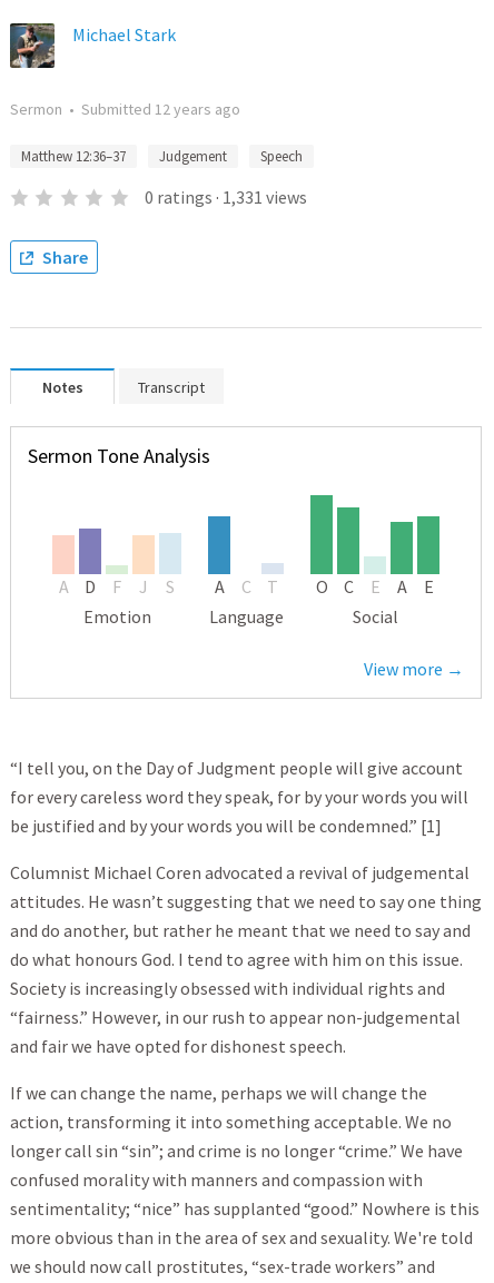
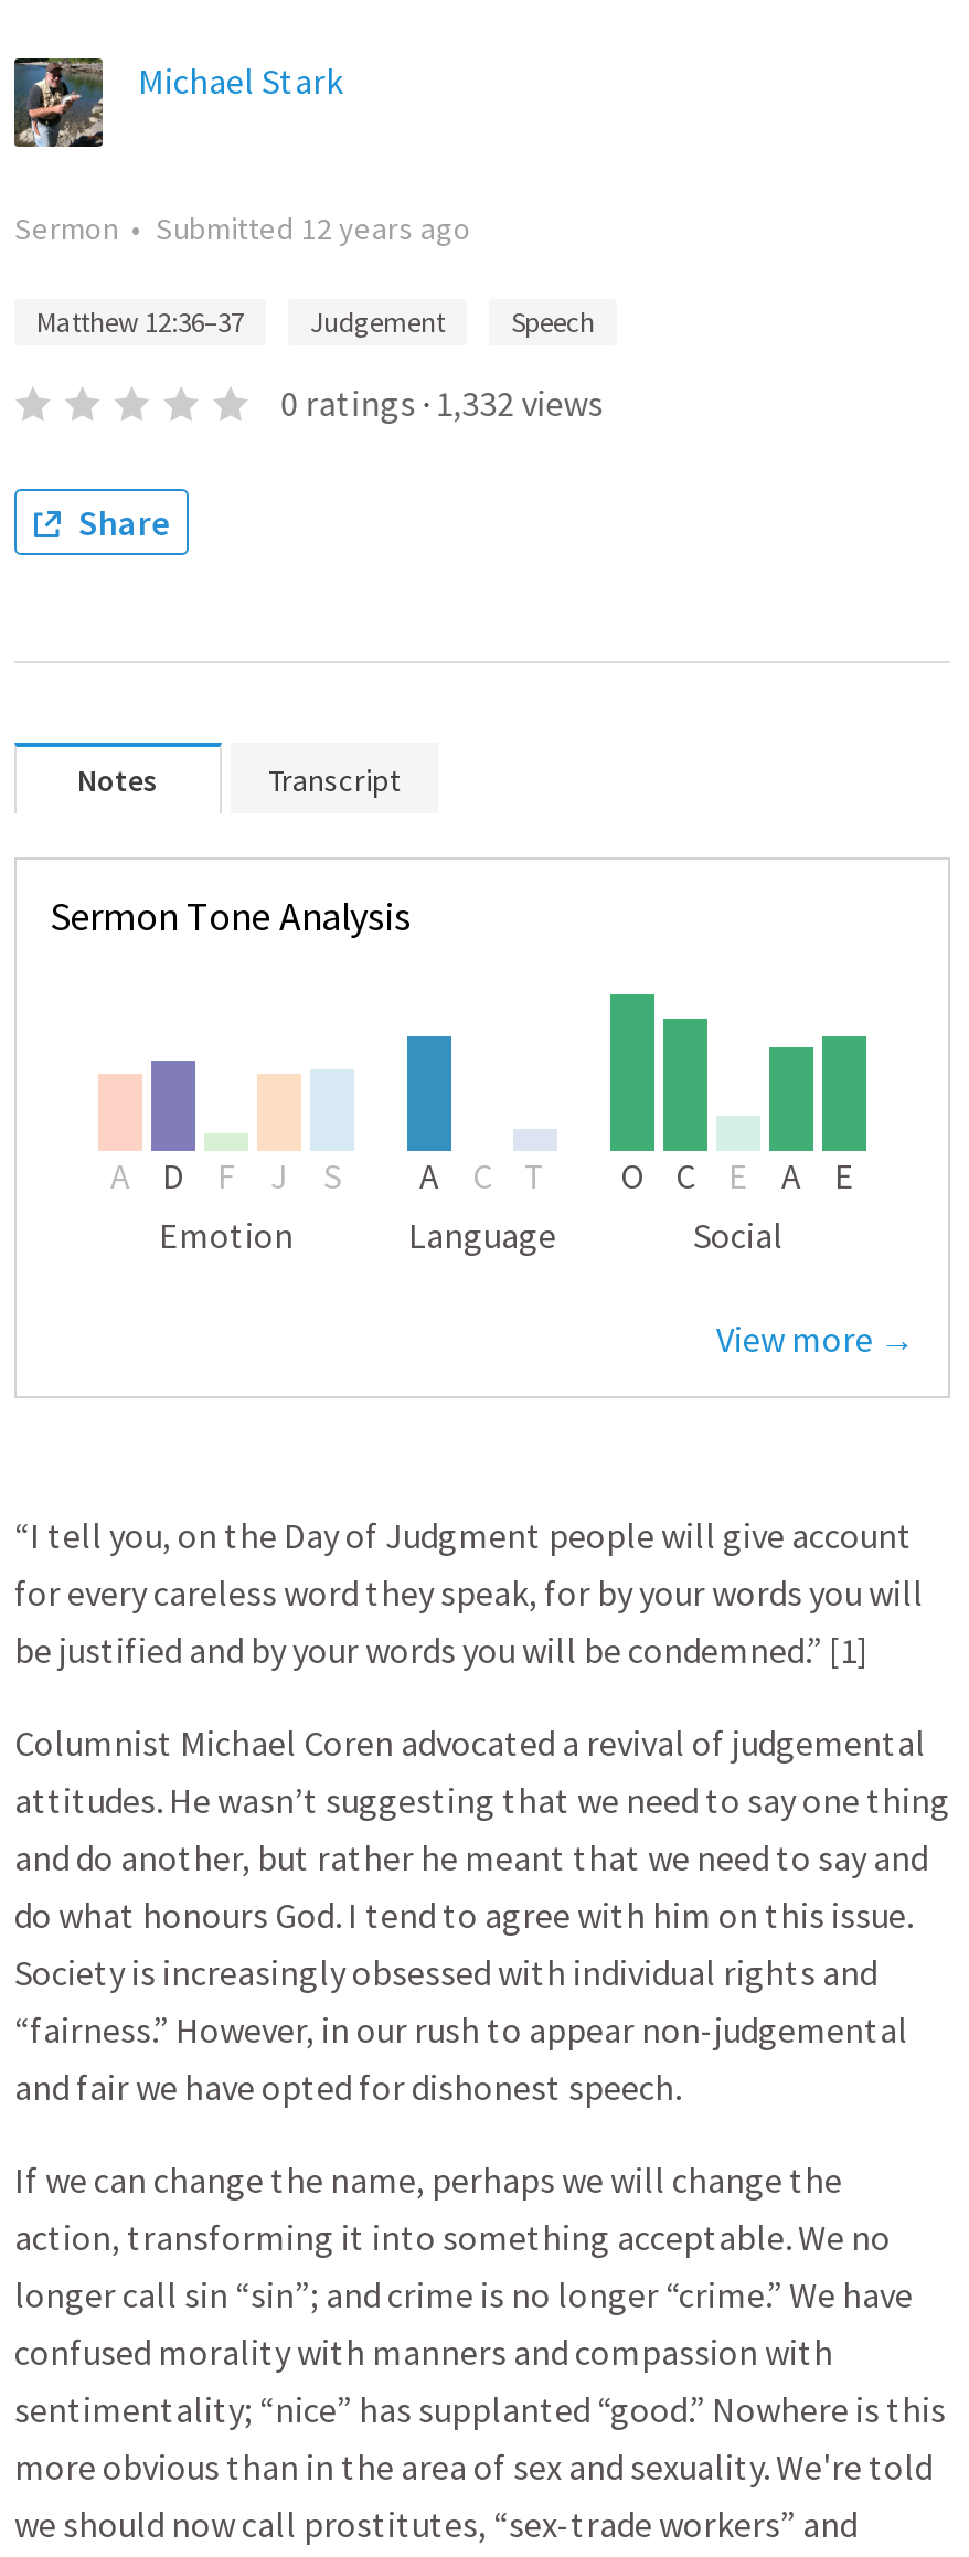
[144,186,307,208] 0 ratings · 1,331 views -> [281,381,603,425] 0 ratings · 1,332 views

